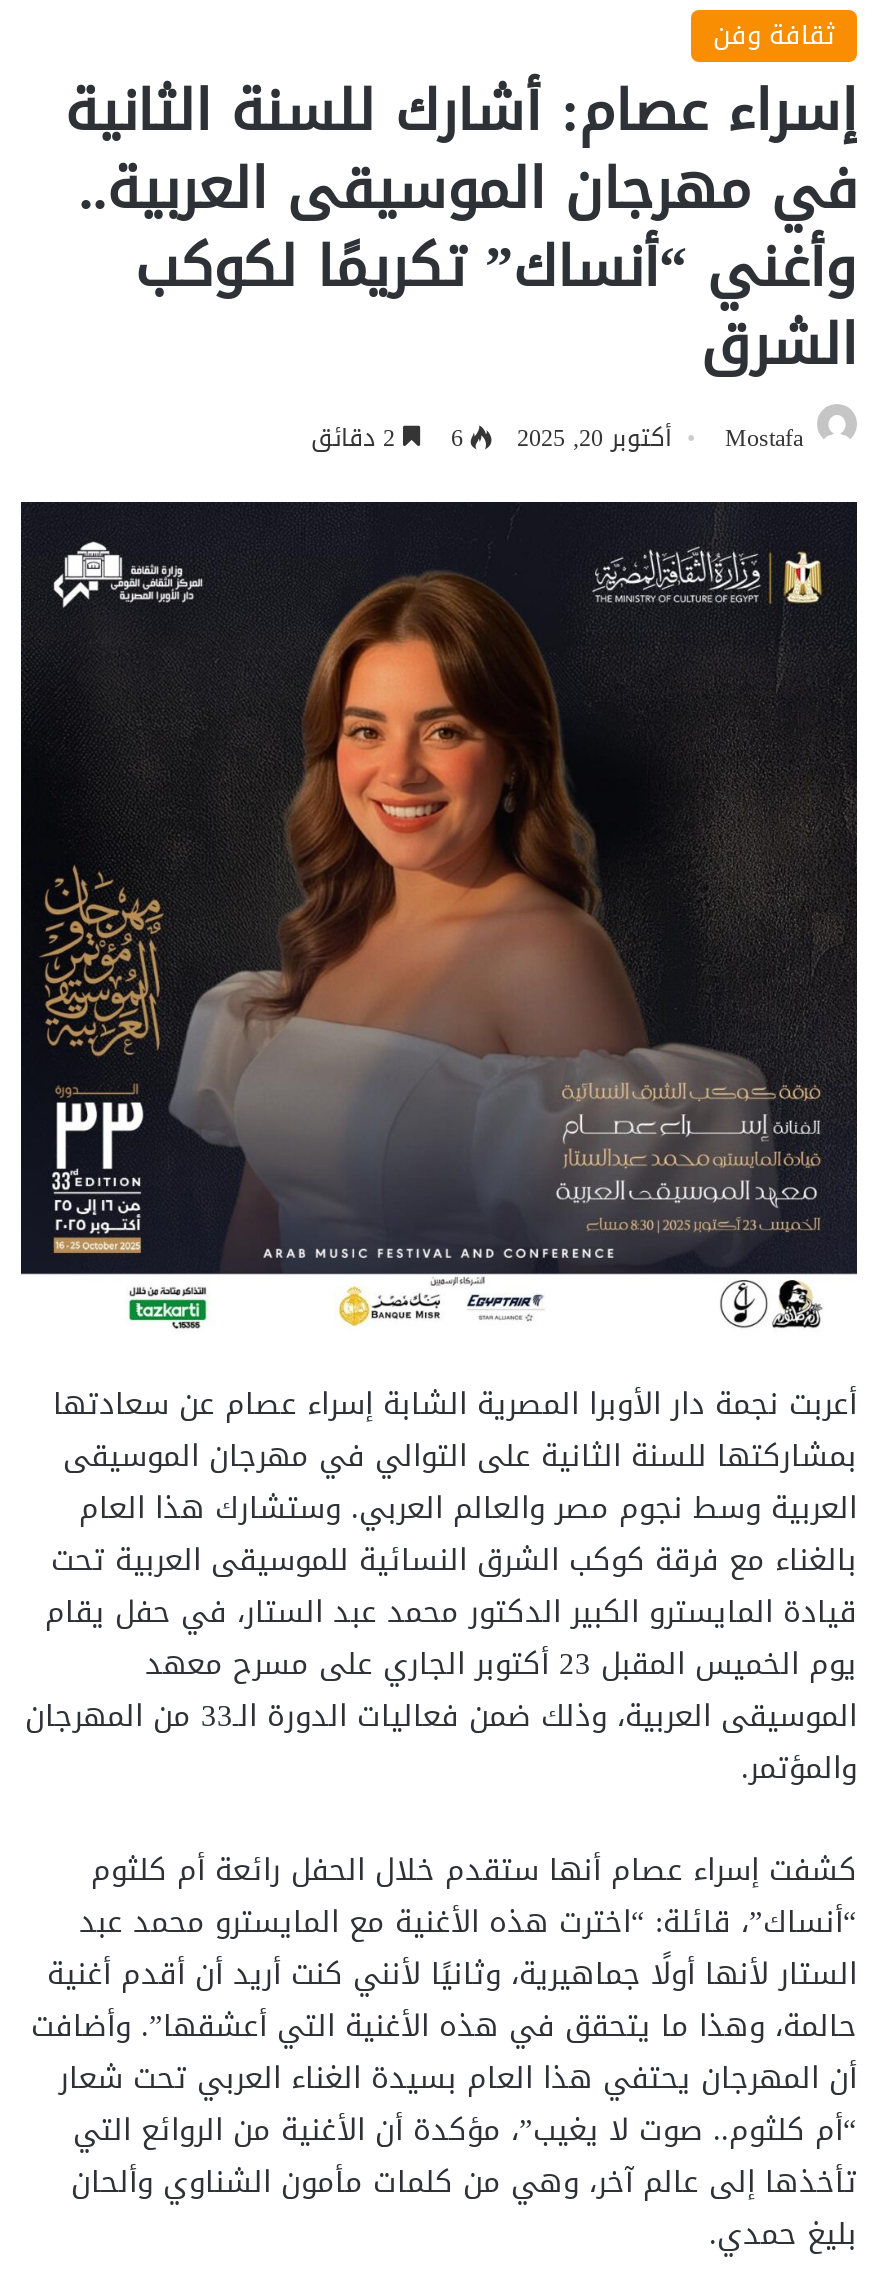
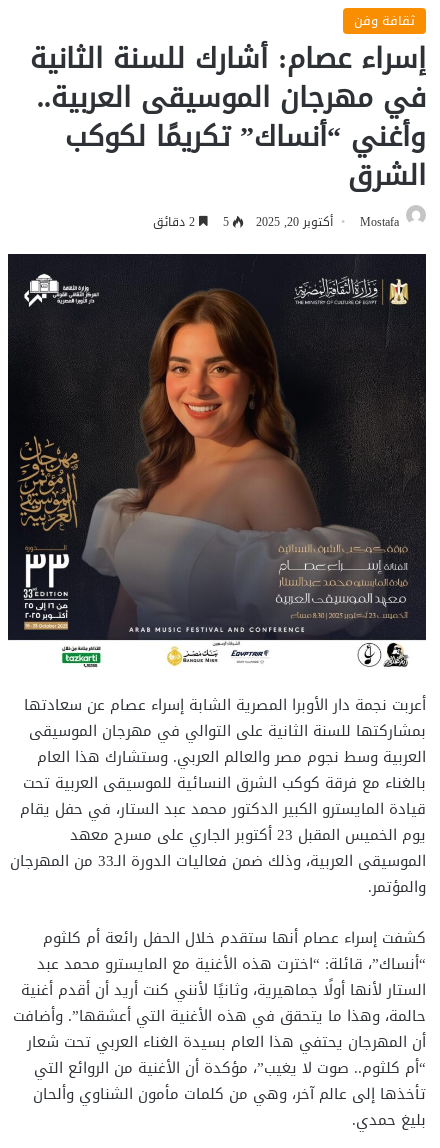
[451,415,463,459] 6 -> [223,211,229,233] 5

